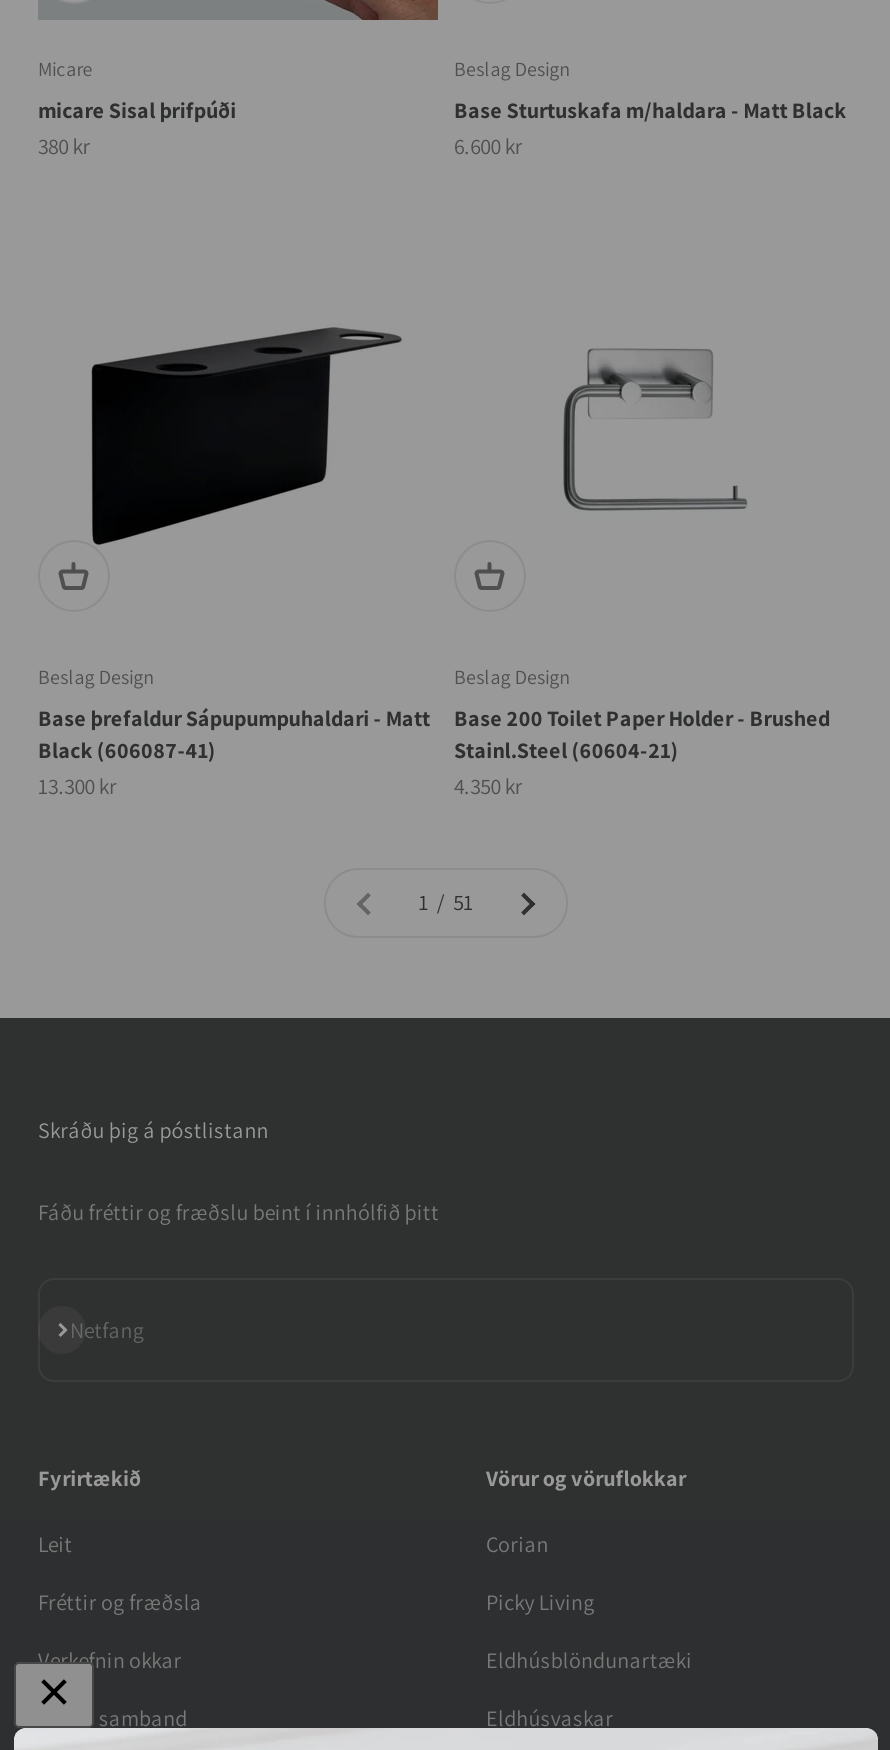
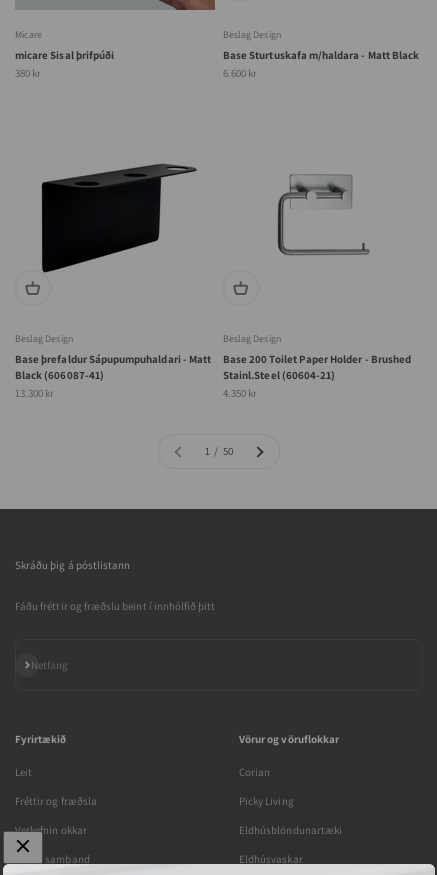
[419,889,473,917] 1 / 51 -> [205,444,233,458] 1 / 50

